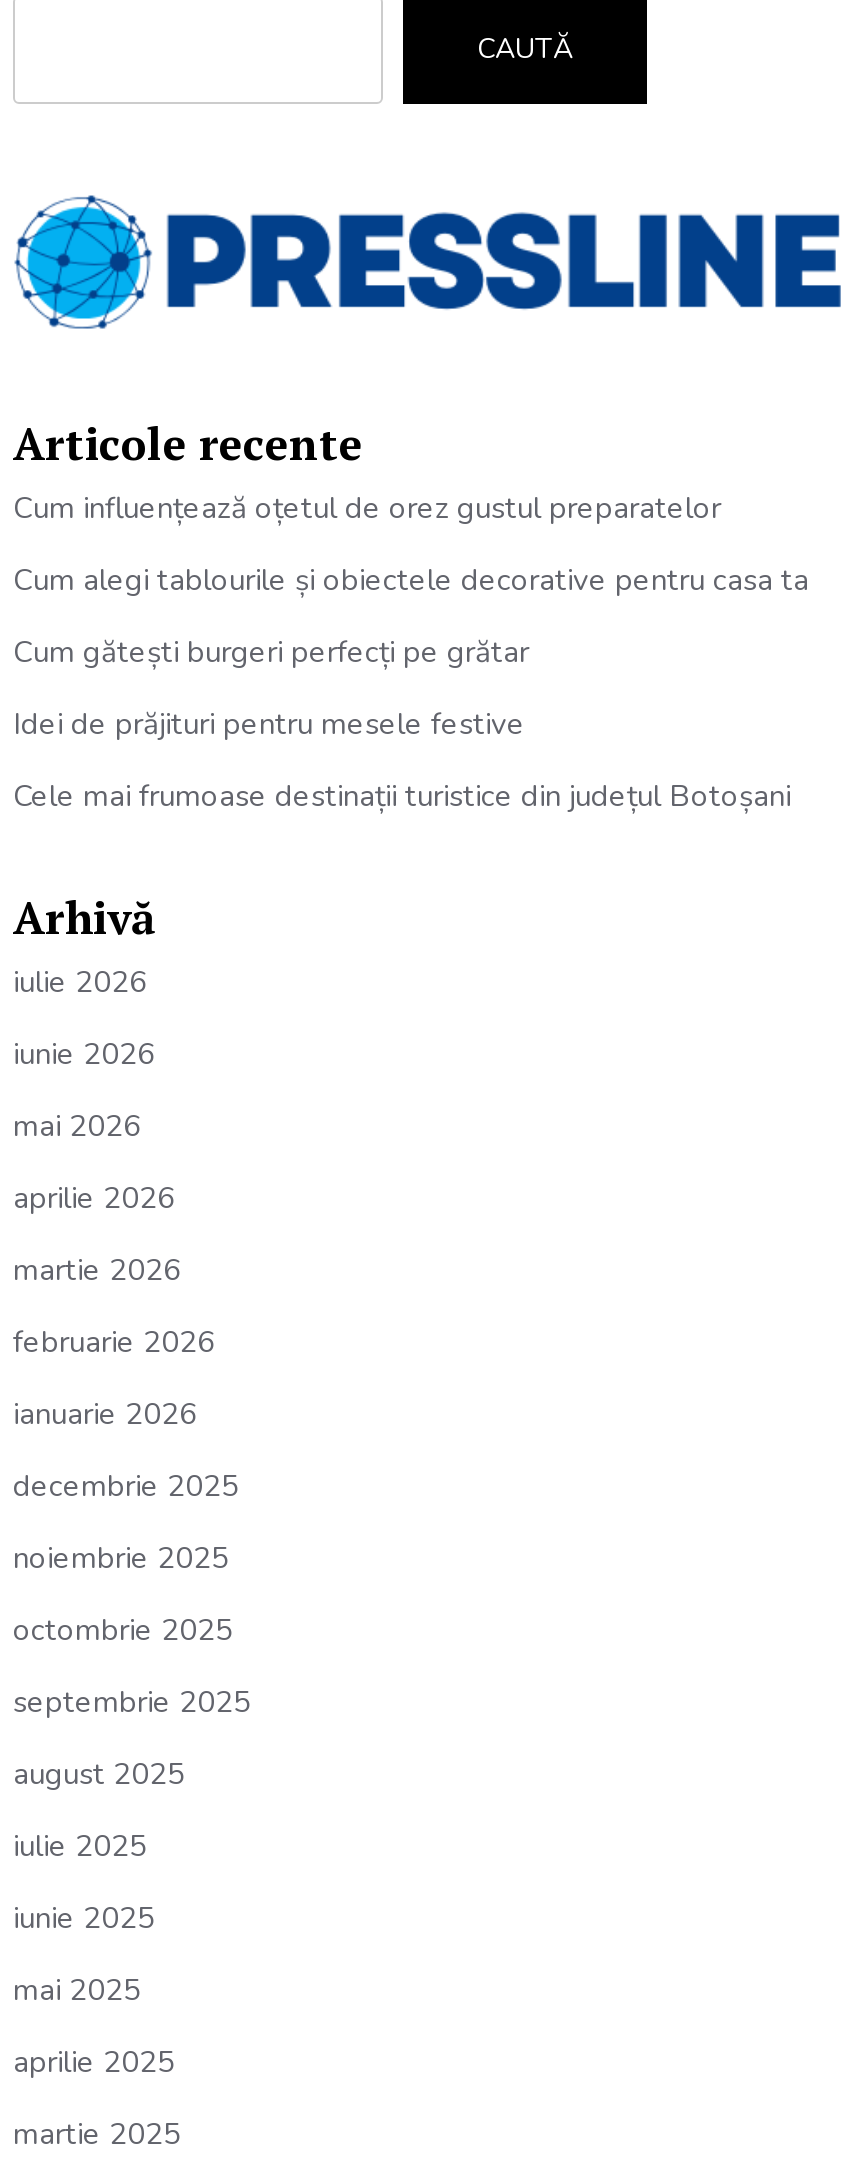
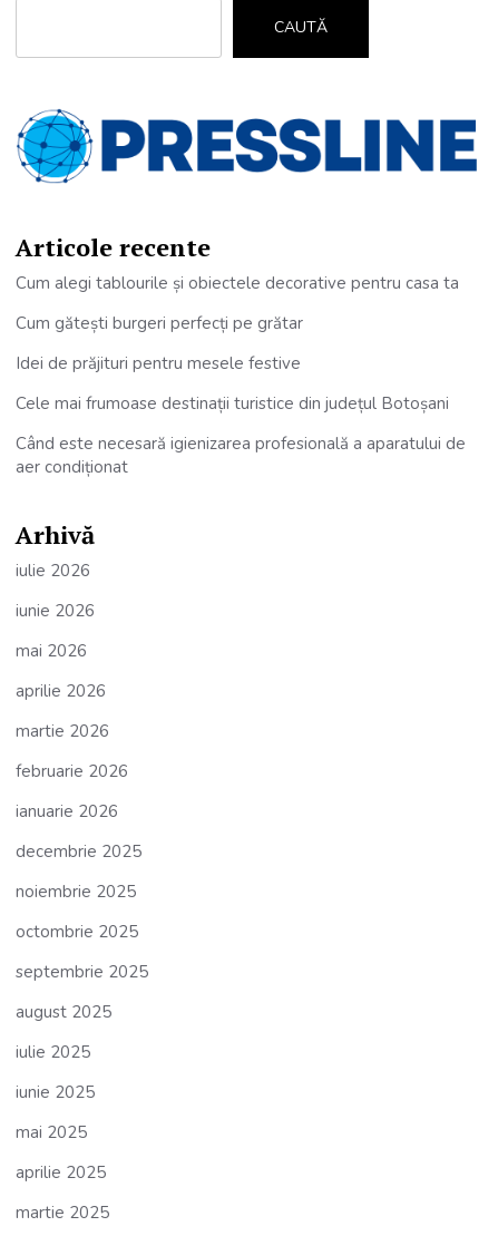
[13,489,721,529] Cum influențează oțetul de orez gustul preparatelor -> none
moved [13,561,809,817] -> [16,272,459,415]: Cum alegi tablourile și obiectele decorative pentru casa ta | Cum gătești burgeri perfecți pe grătar | Idei de prăjituri pentru mesele festive | Cele mai frumoase destinații turistice din județul Botoșani
none -> [16,433,466,479] Când este necesară igienizarea profesională a aparatului de | aer condiționat

